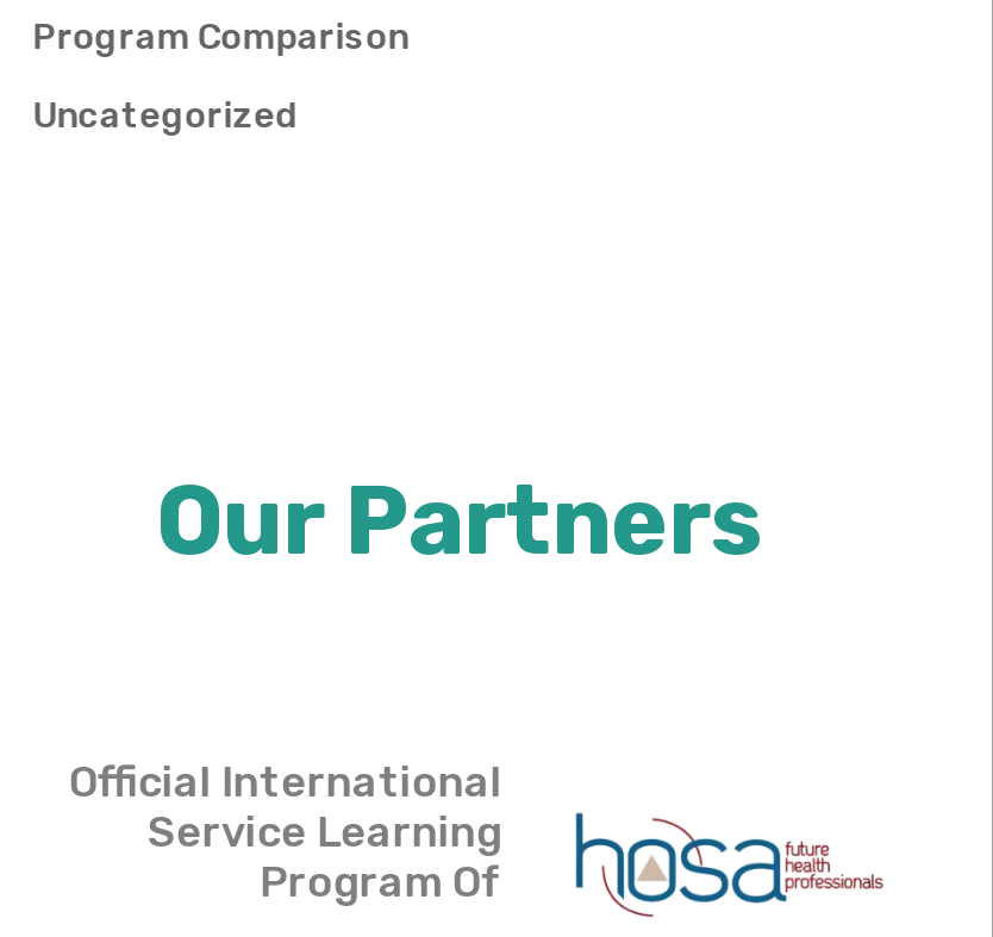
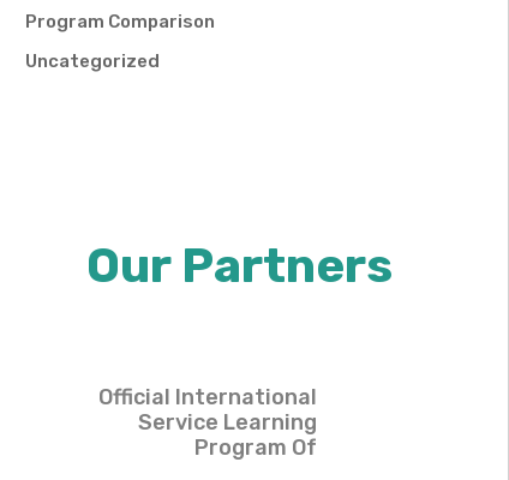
[645,816,886,920] [image] -> none

